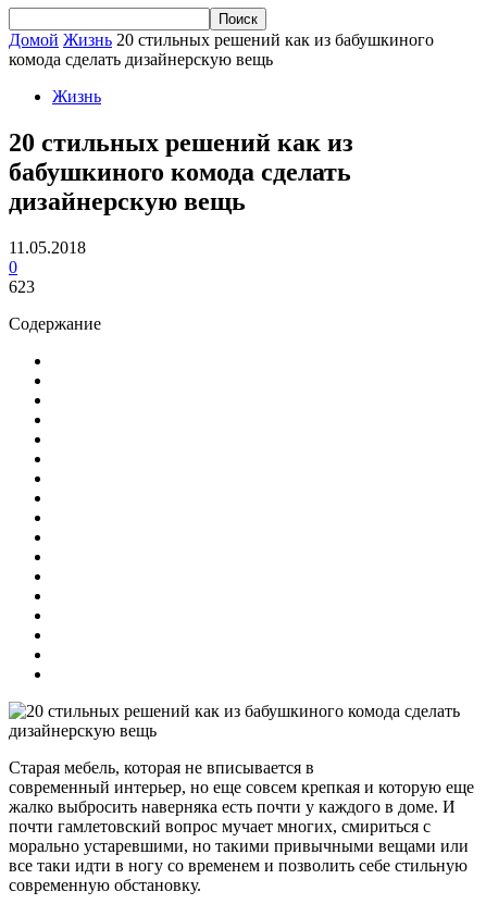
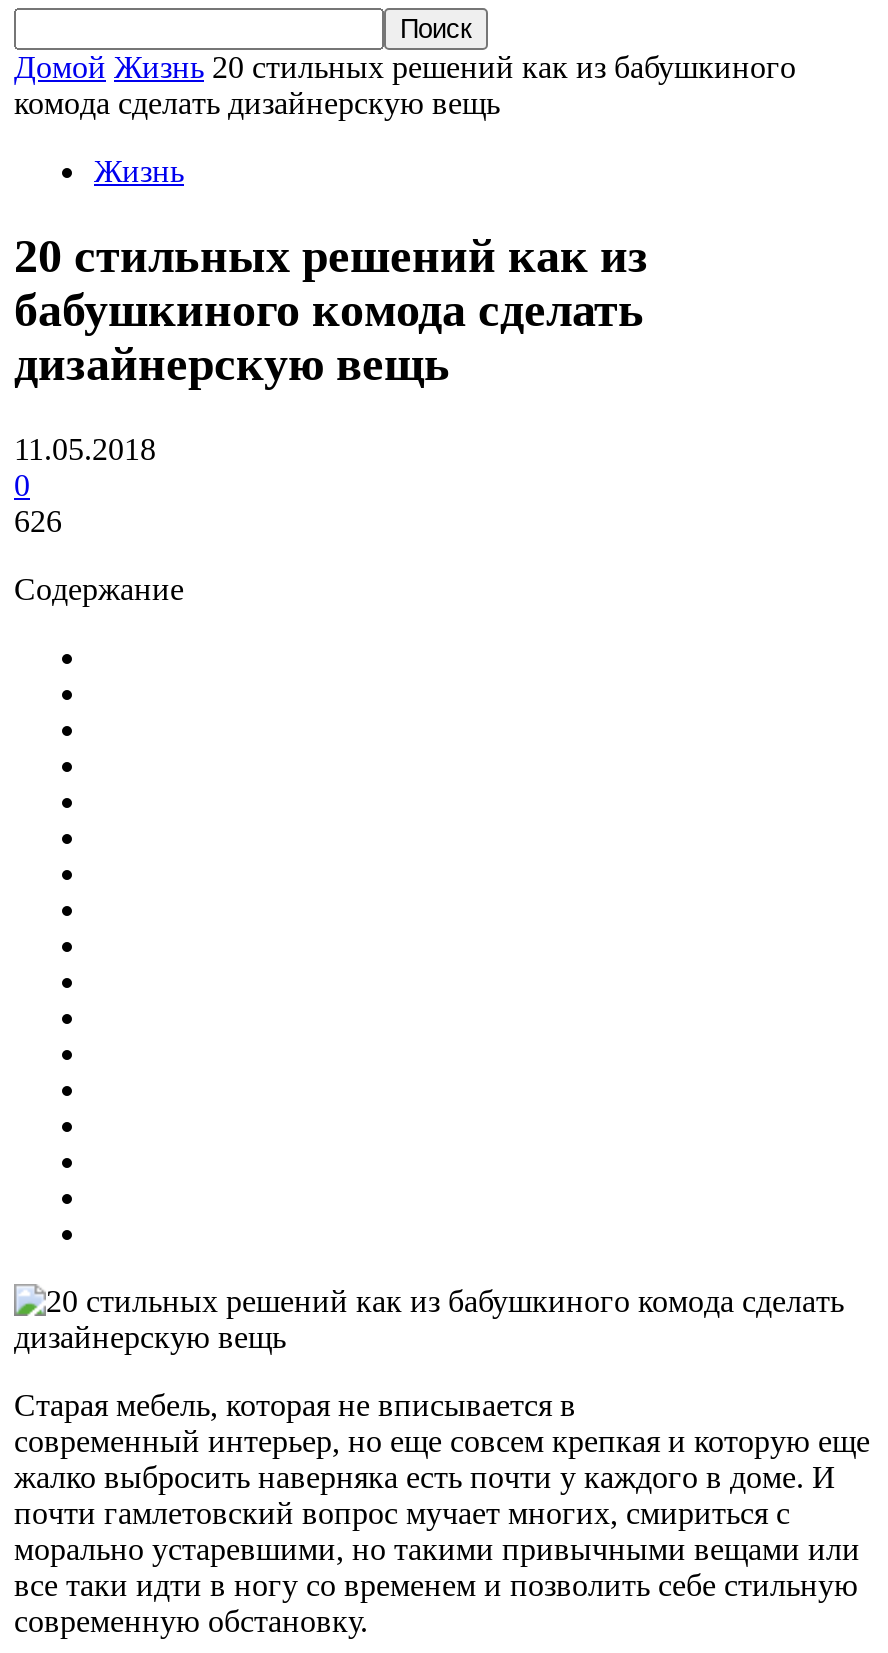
[9,277,35,296] 623 -> [14,504,62,538] 626

